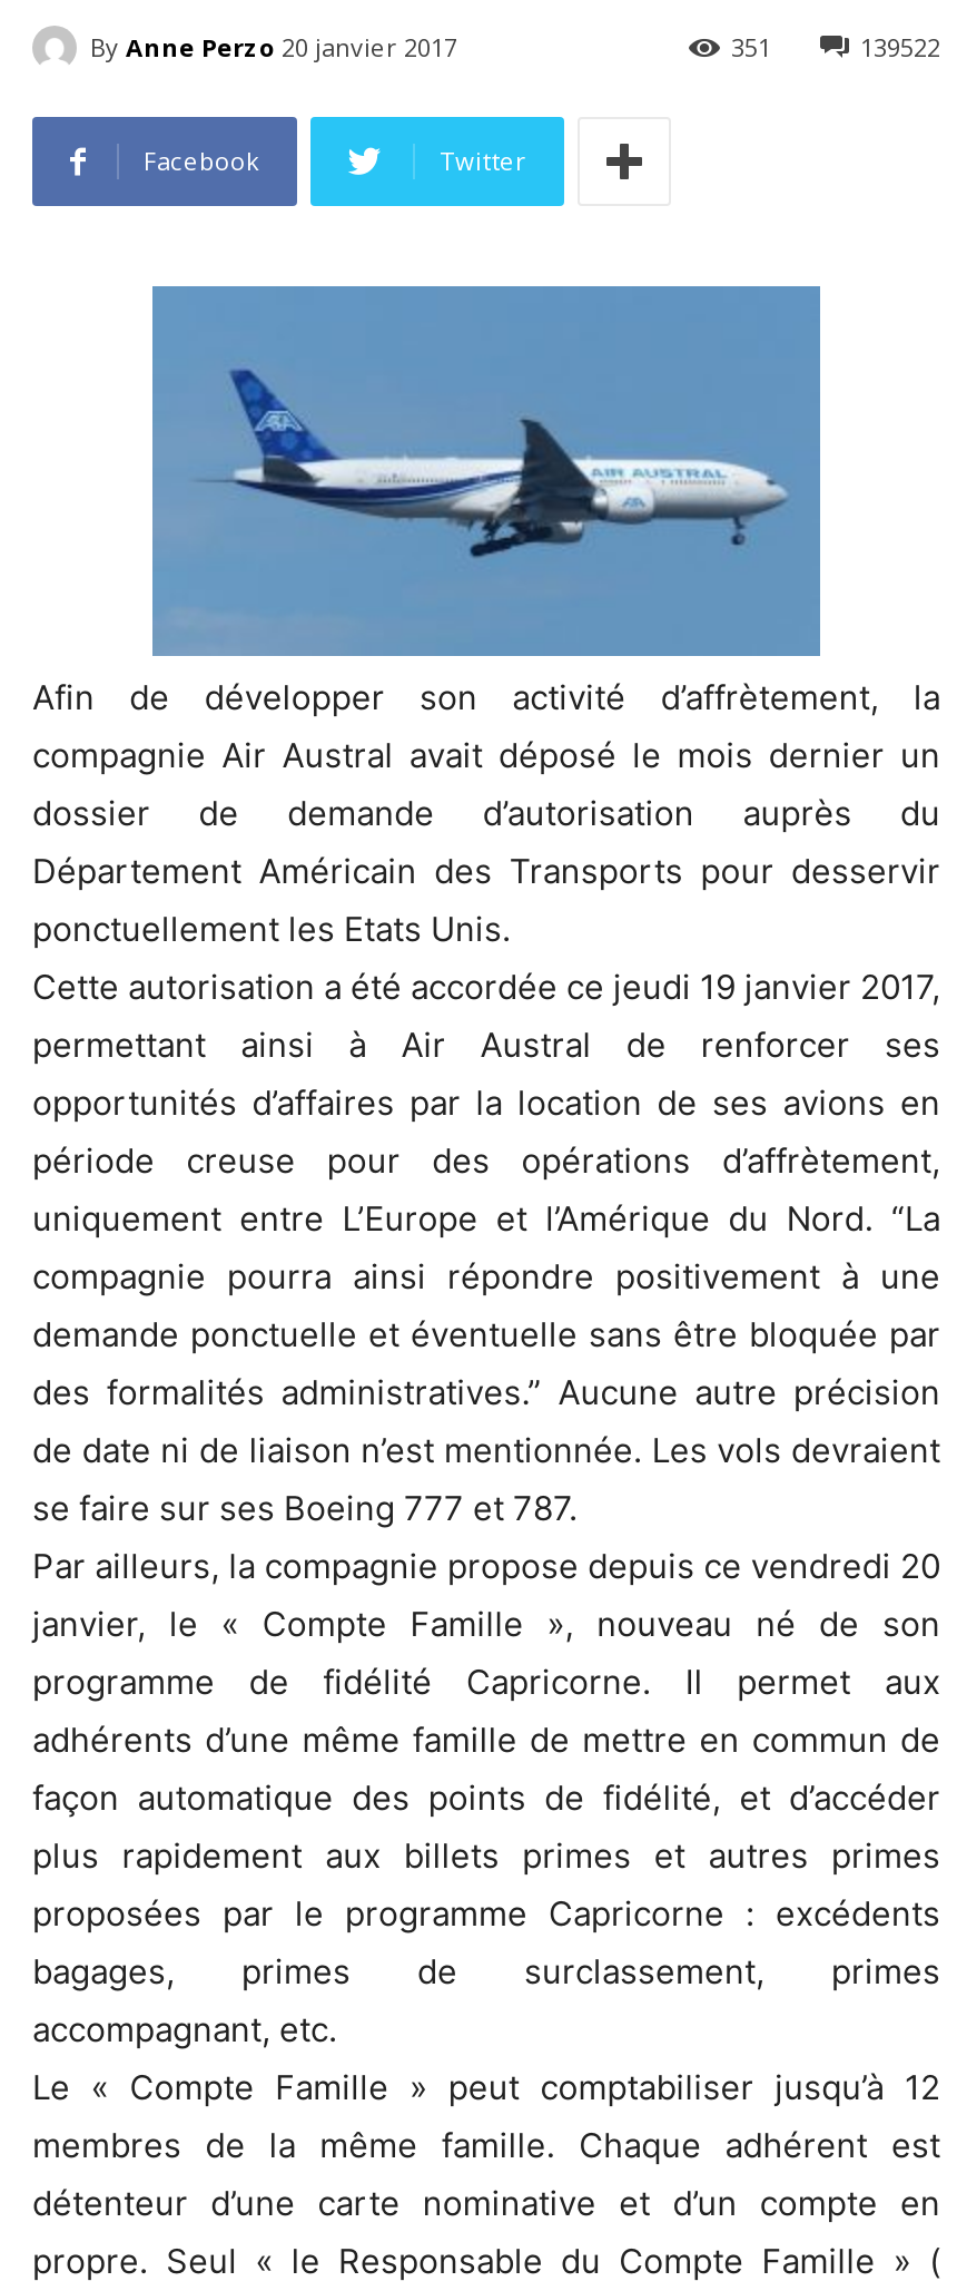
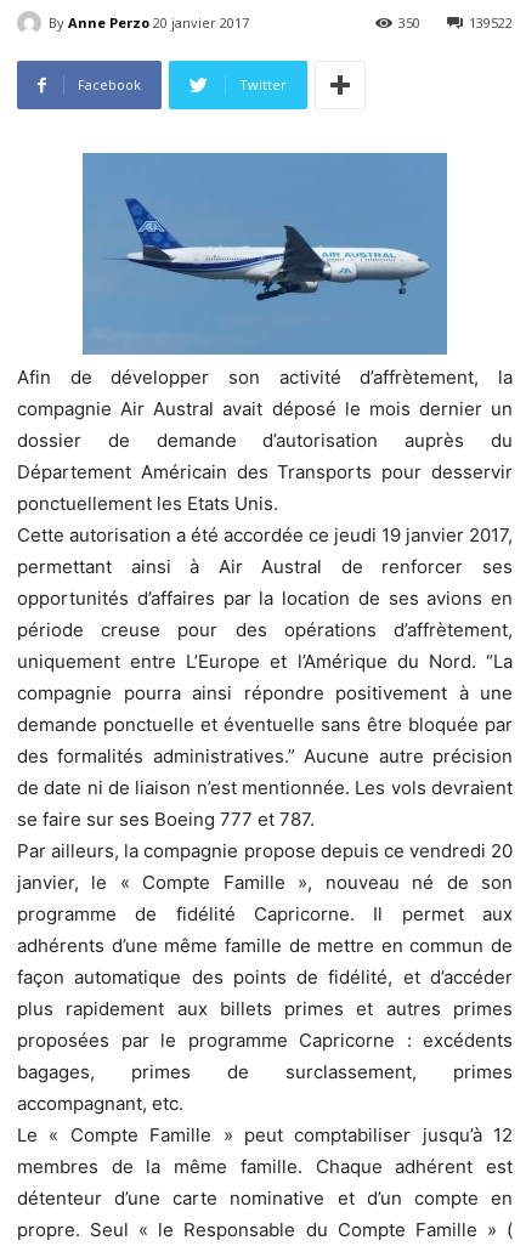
[731,30,771,64] 351 -> [398,13,420,32] 350

